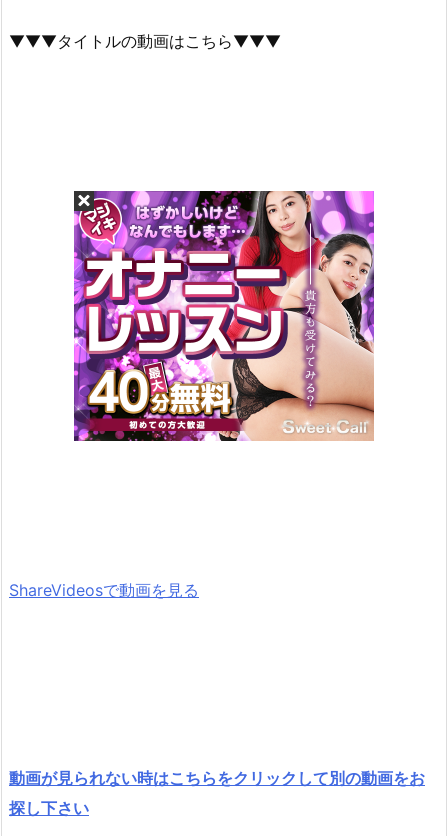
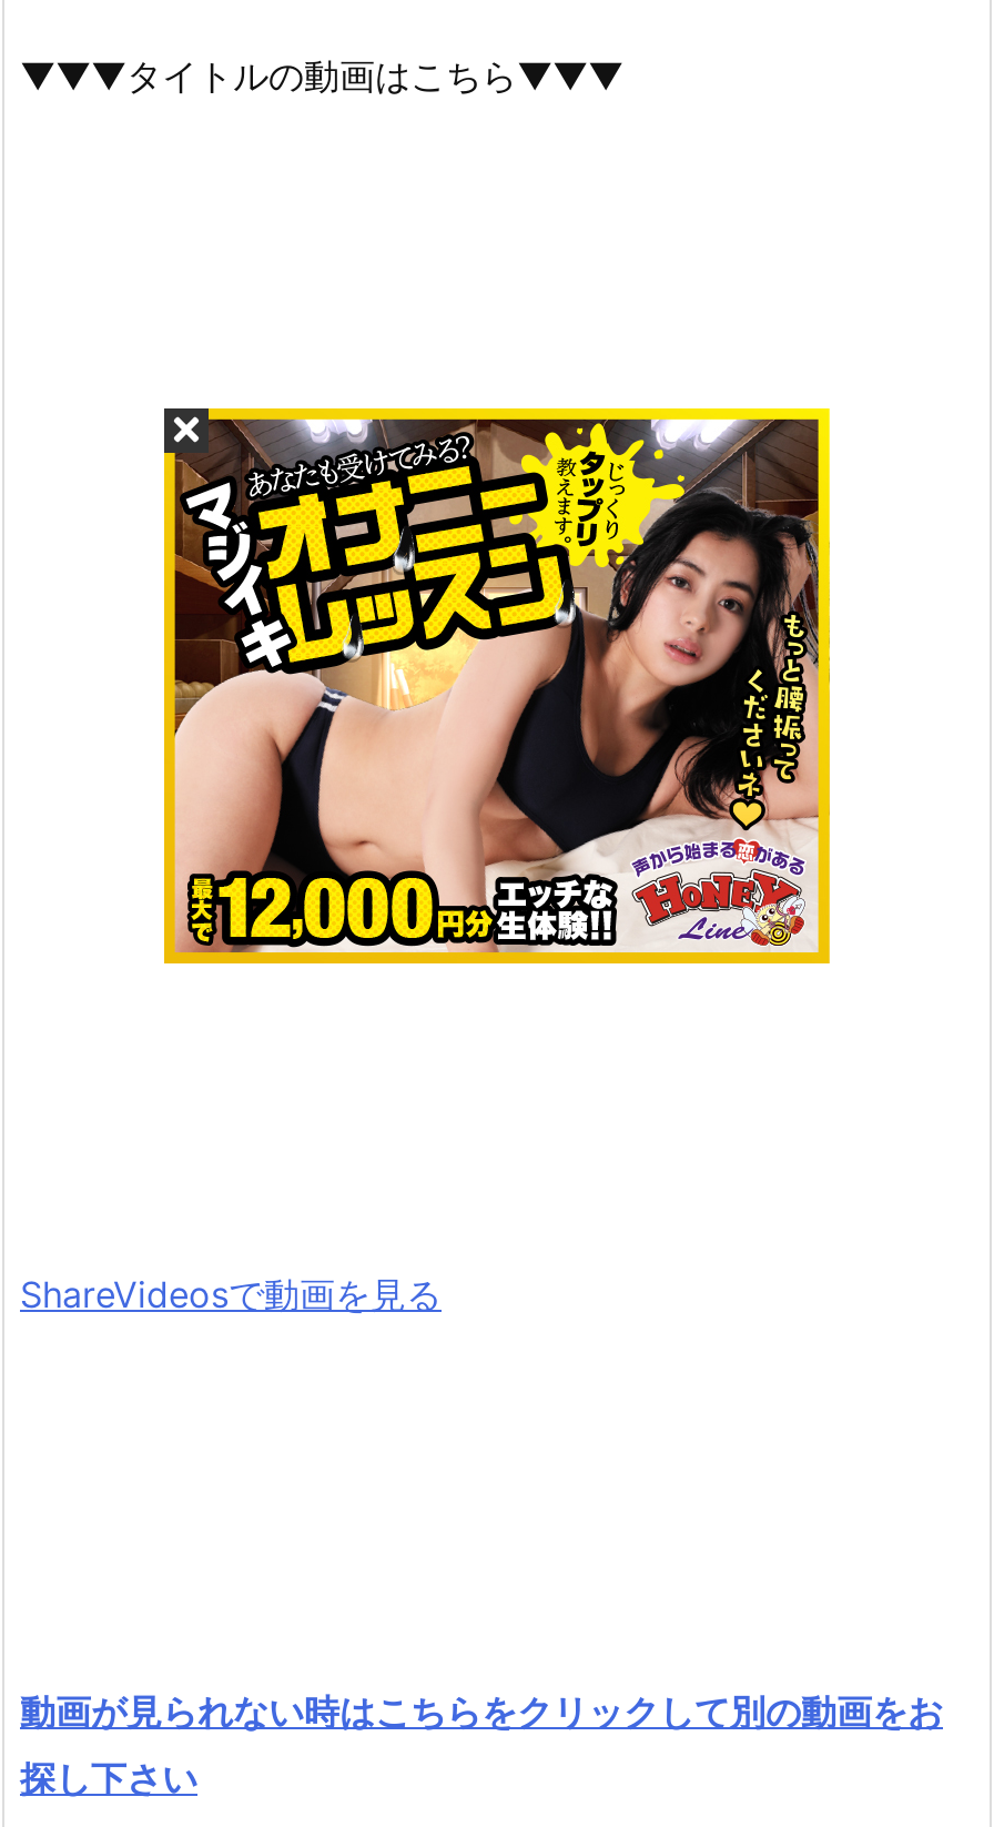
[73,190,375,442] [image] -> [162,406,832,966] [image]

